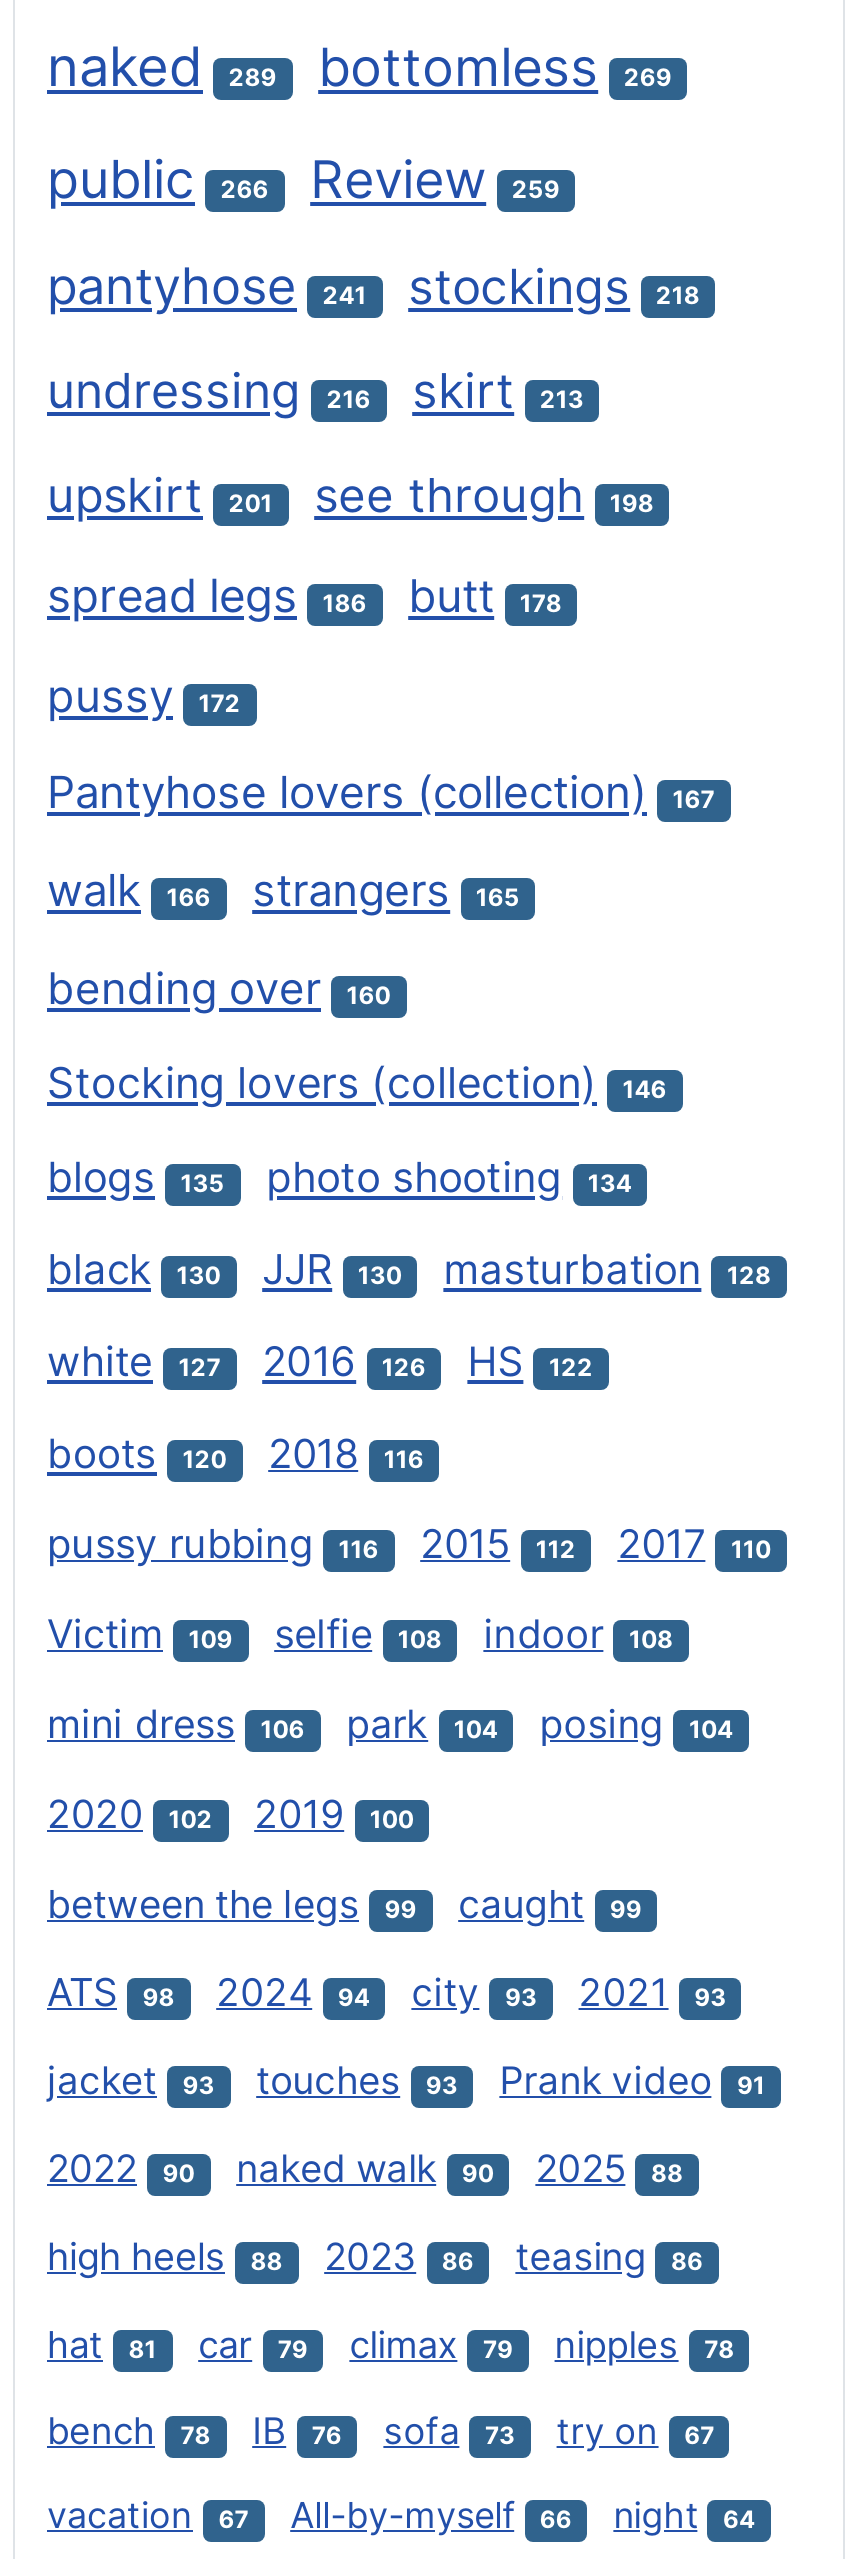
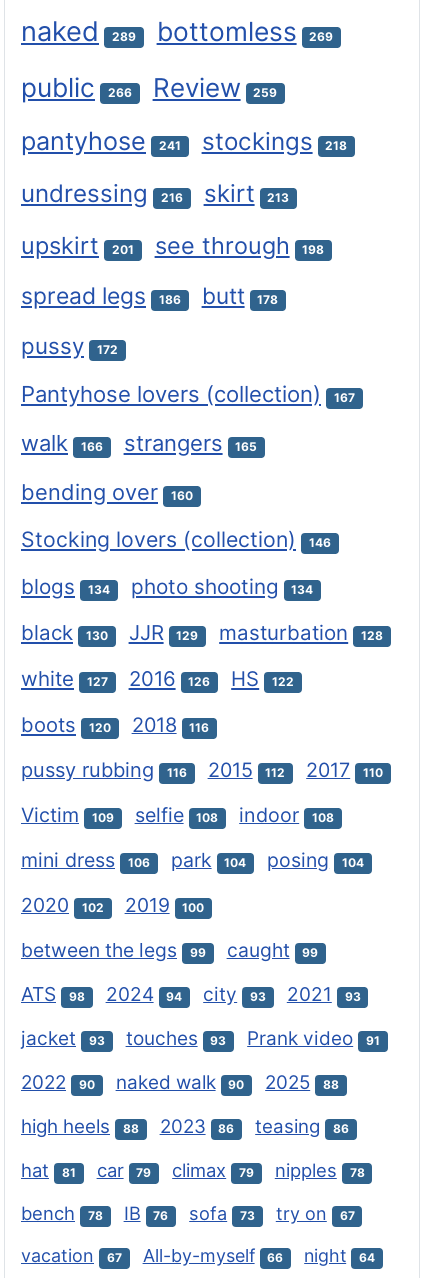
[47,1153,632,1203] blogs 135 photo shooting 134 -> [21,574,313,599] blogs 134 photo shooting 134
[47,1245,771,1295] black 130 JJR 130 masturbation 128 -> [21,620,383,645] black 130 JJR 129 masturbation 128

